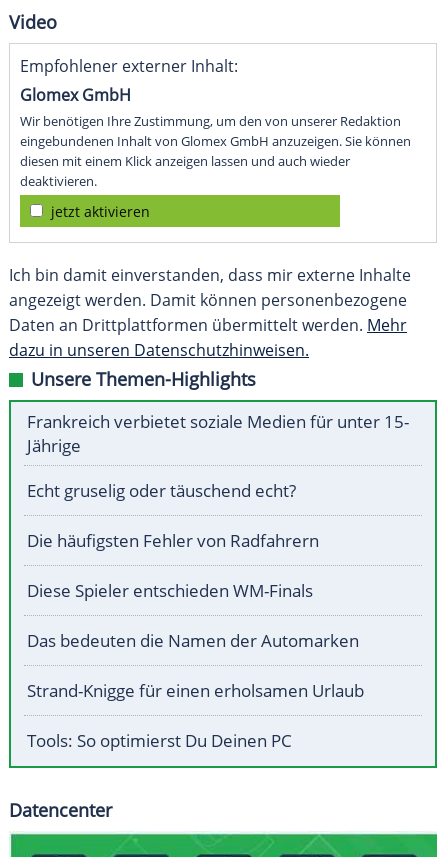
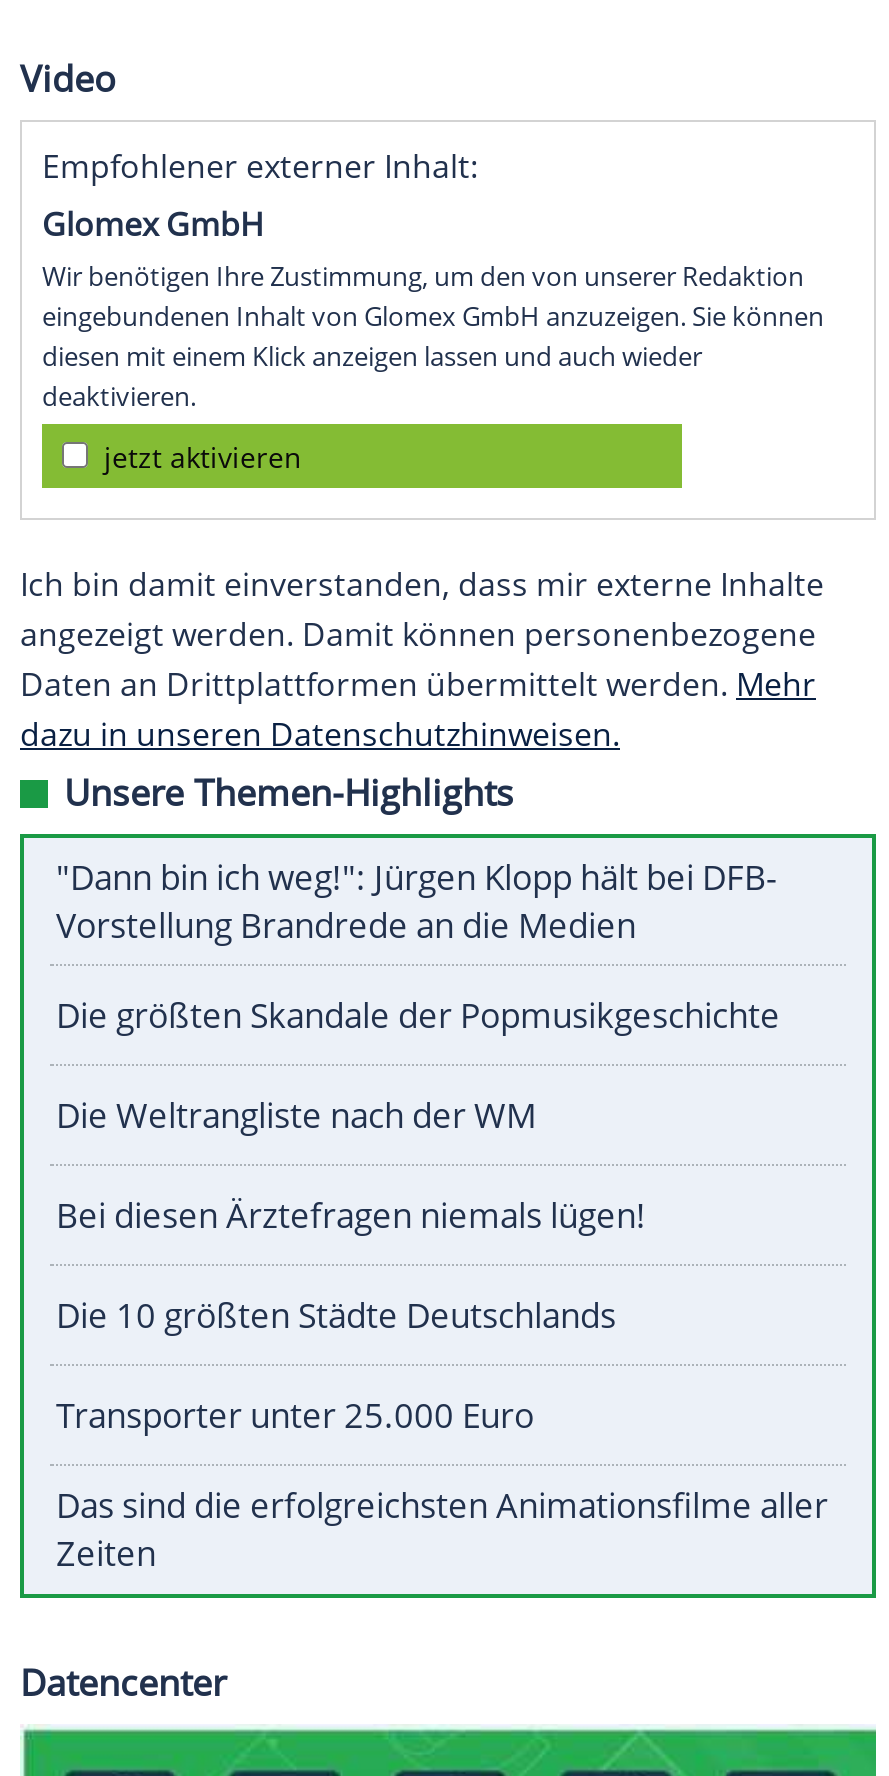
[27,410,409,457] Frankreich verbietet soziale Medien für unter 15- | Jährige -> [56,855,776,949] "Dann bin ich weg!": Jürgen Klopp hält bei DFB- | Vorstellung Brandrede an die Medien
[27,479,296,502] Echt gruselig oder täuschend echt? -> [56,993,780,1039] Die größten Skandale der Popmusikgeschichte
[27,529,319,552] Die häufigsten Fehler von Radfahrern -> [56,1093,536,1139] Die Weltrangliste nach der WM
[27,579,313,602] Diese Spieler entschieden WM-Finals -> [56,1193,646,1239] Bei diesen Ärztefragen niemals lügen!
[27,629,359,652] Das bedeuten die Namen der Automarken -> [56,1293,616,1339] Die 10 größten Städte Deutschlands
[27,679,364,702] Strand-Knigge für einen erholsamen Urlaub -> [56,1393,534,1439] Transporter unter 25.000 Euro
[27,729,292,752] Tools: So optimierst Du Deinen PC -> [56,1483,828,1577] Das sind die erfolgreichsten Animationsfilme aller | Zeiten

